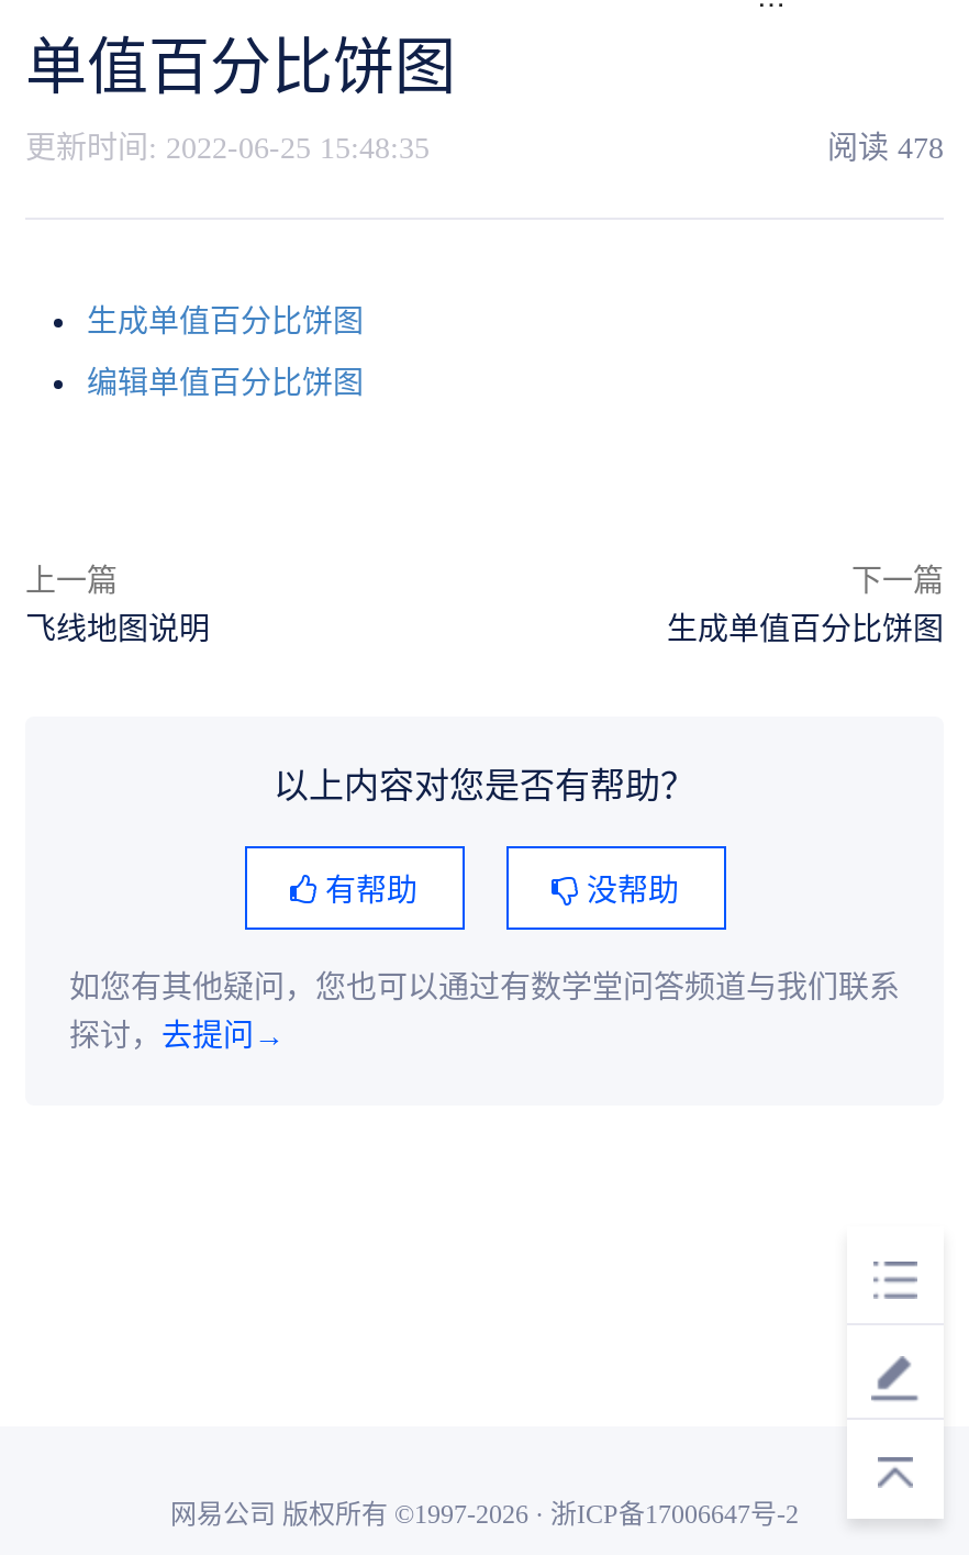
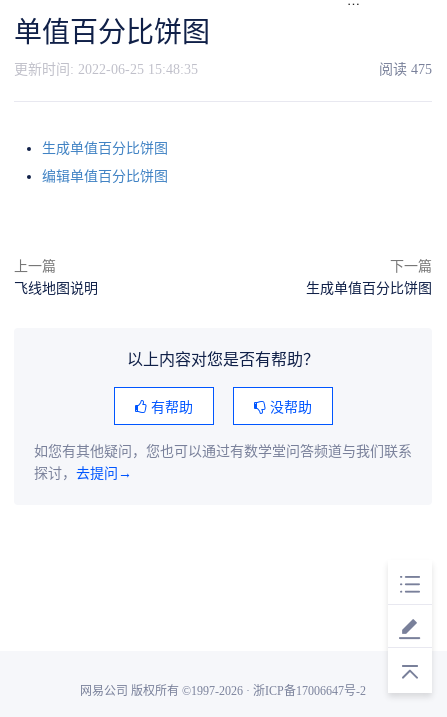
[827,132,944,165] 阅读478 -> [379,62,432,77] 阅读475

